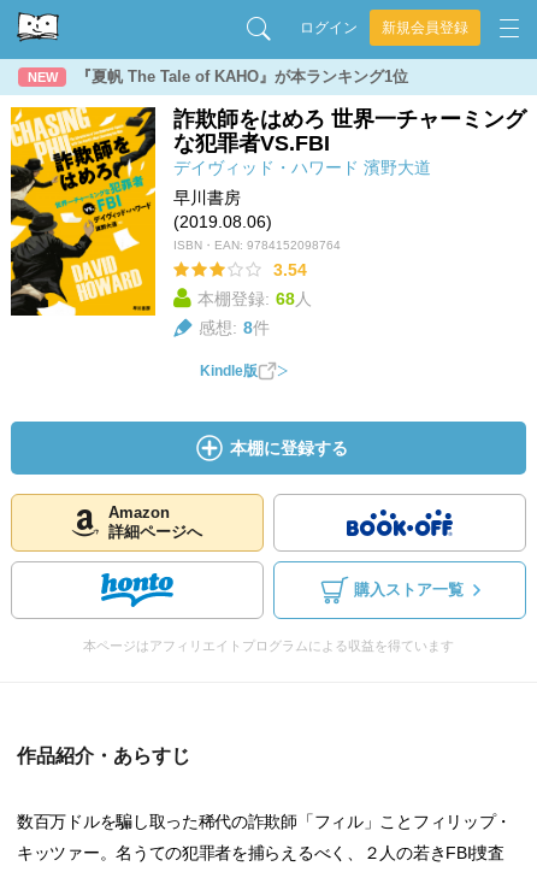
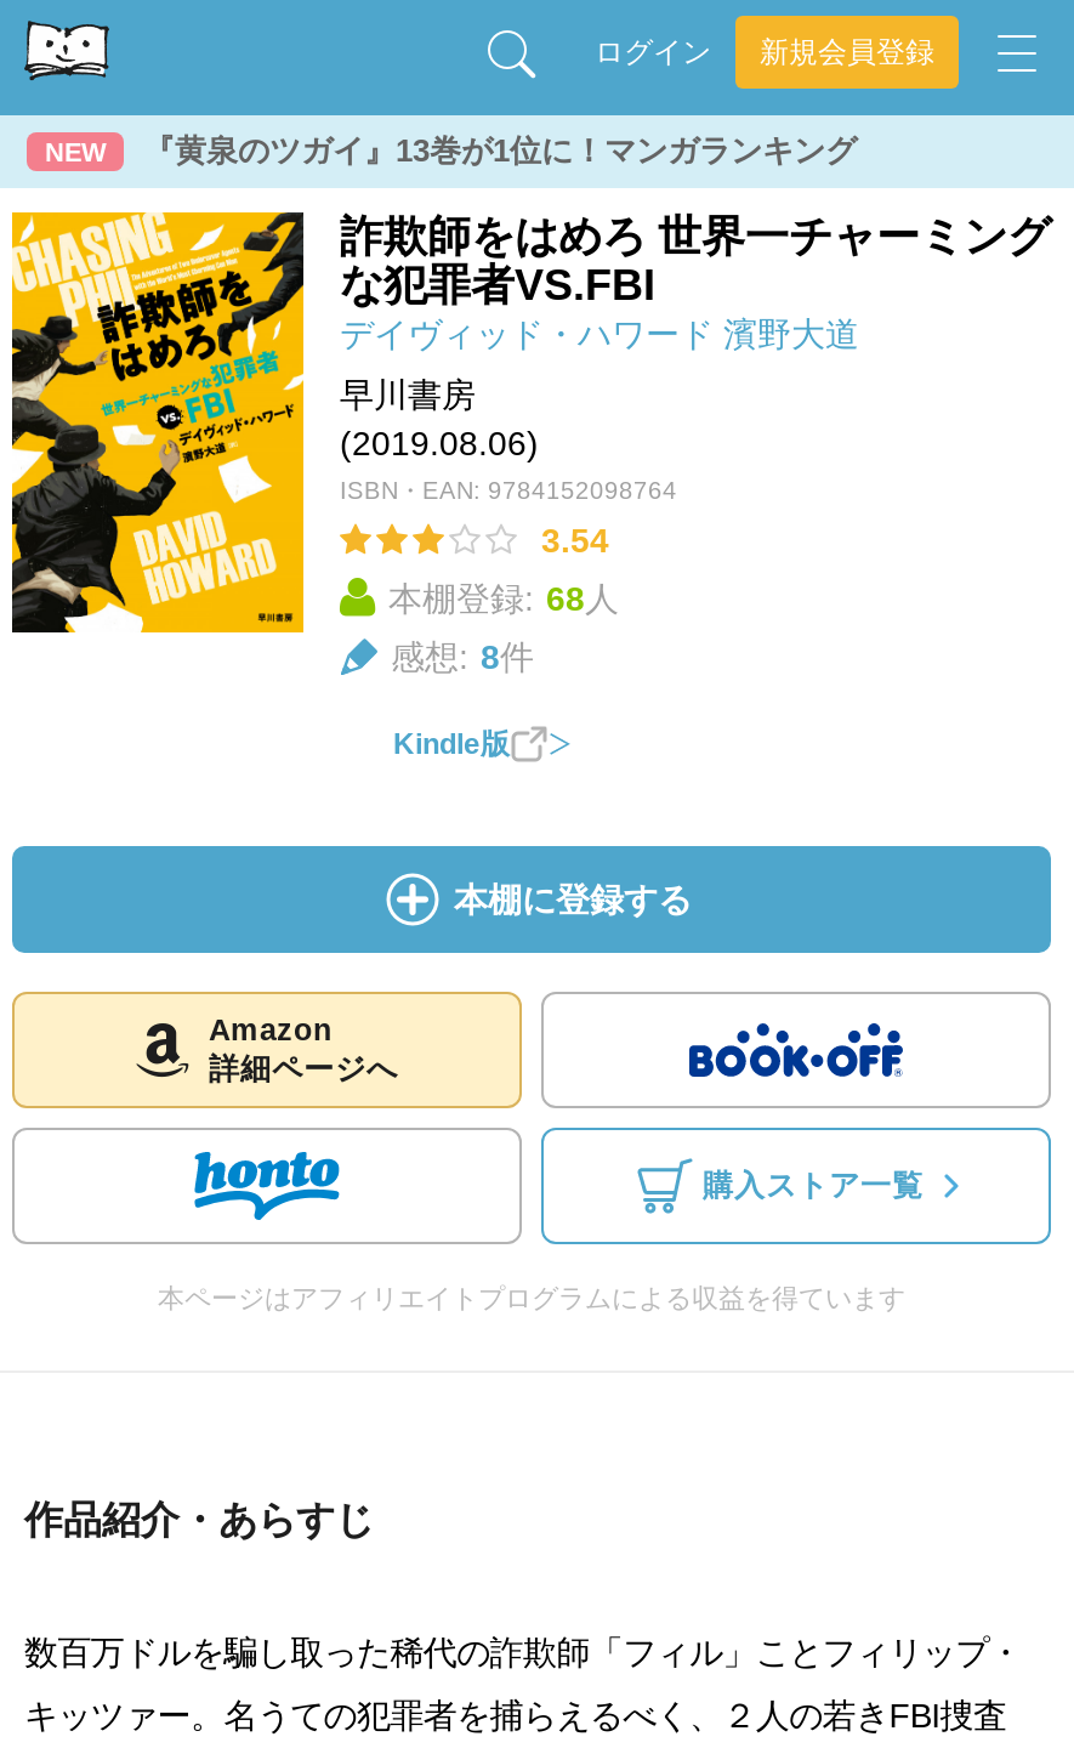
[76,67,408,86] 『夏帆 The Tale of KAHO』が本ランキング1位 -> [143,132,857,169] 『黄泉のツガイ』13巻が1位に！マンガランキング

